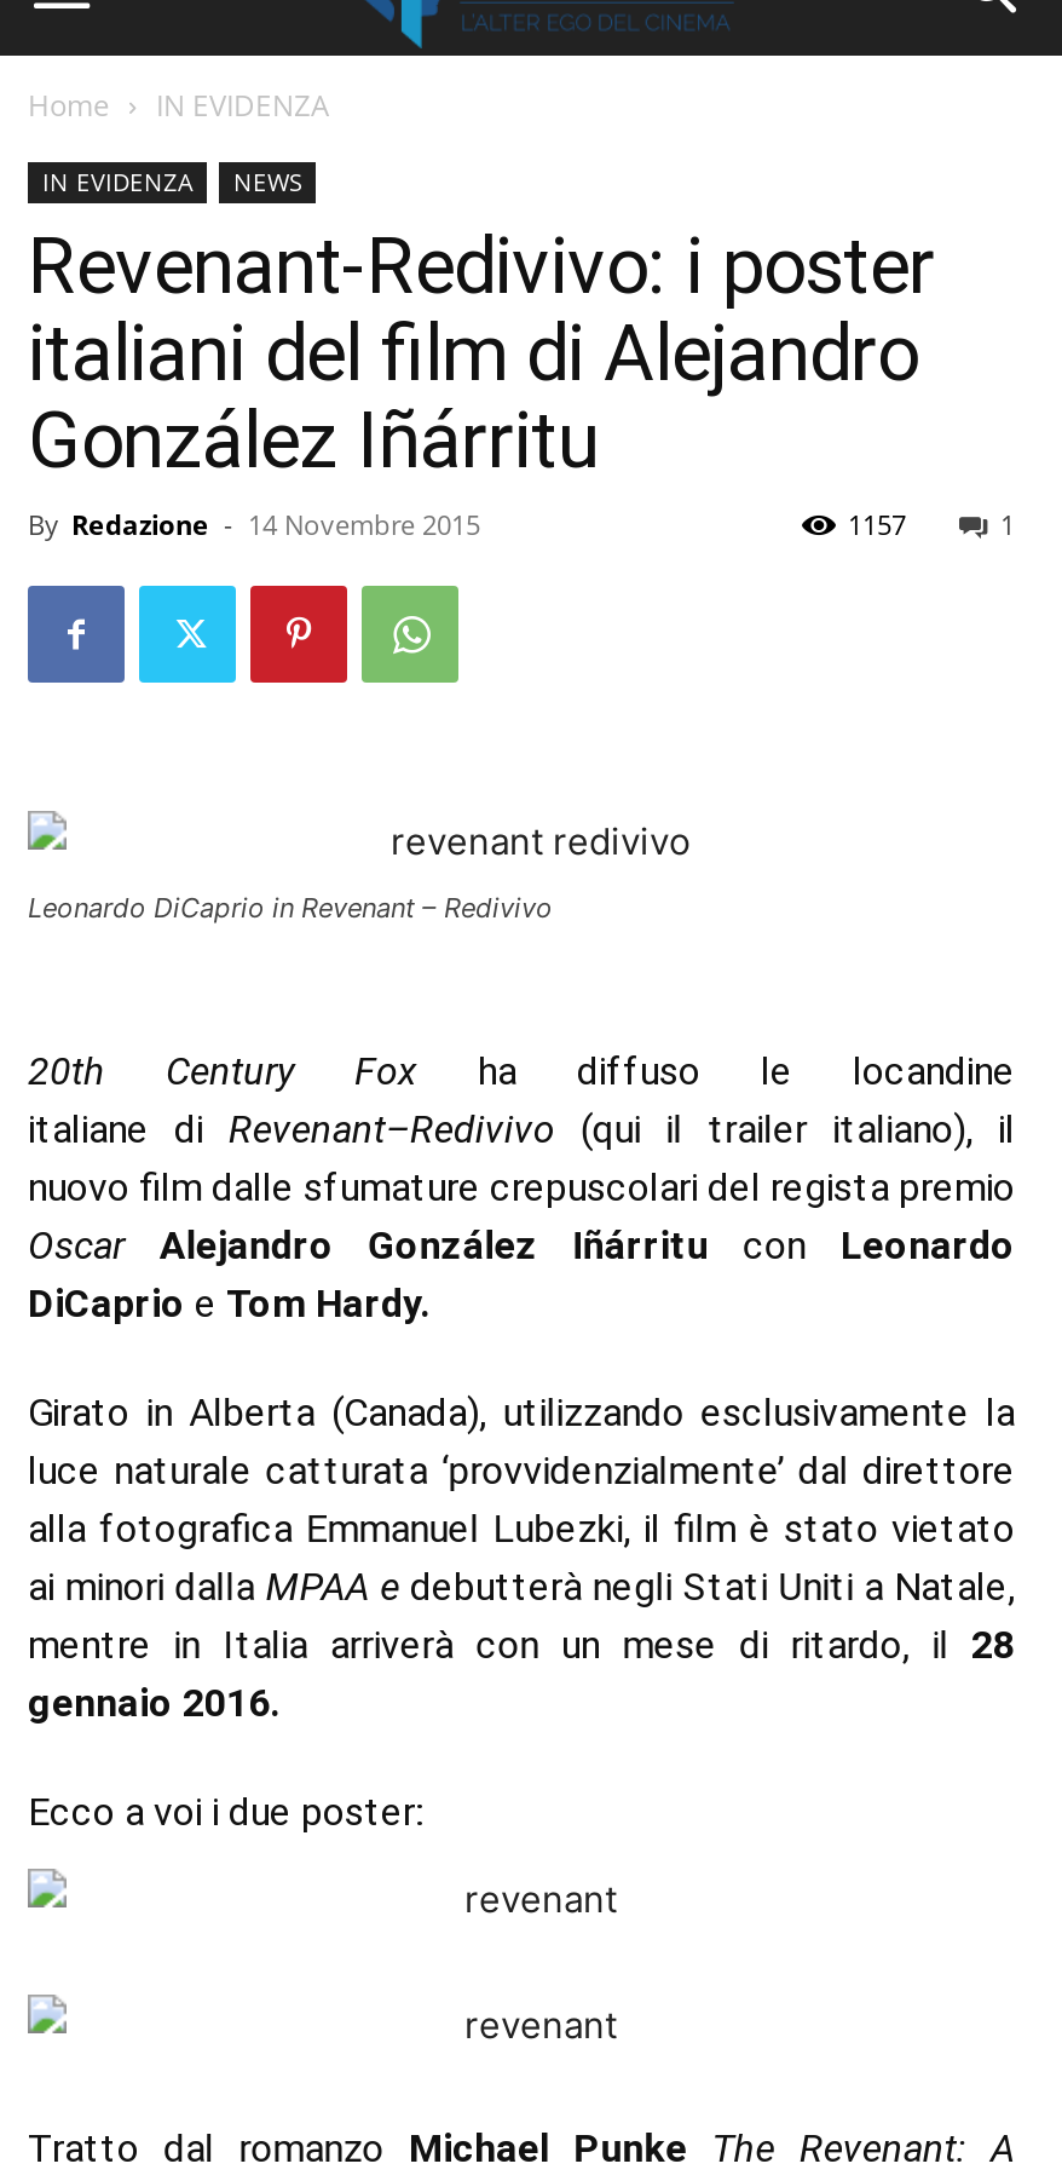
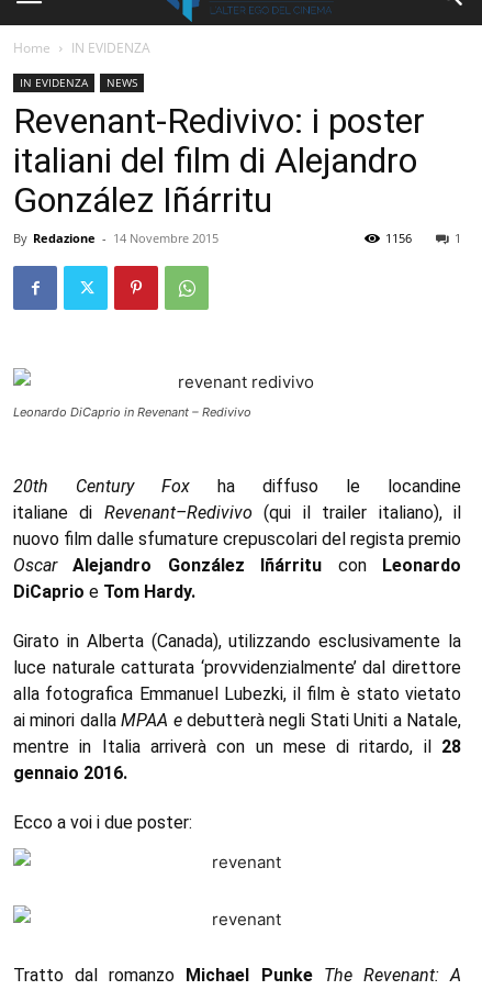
[848,506,906,542] 1157 -> [385,230,412,246] 1156

